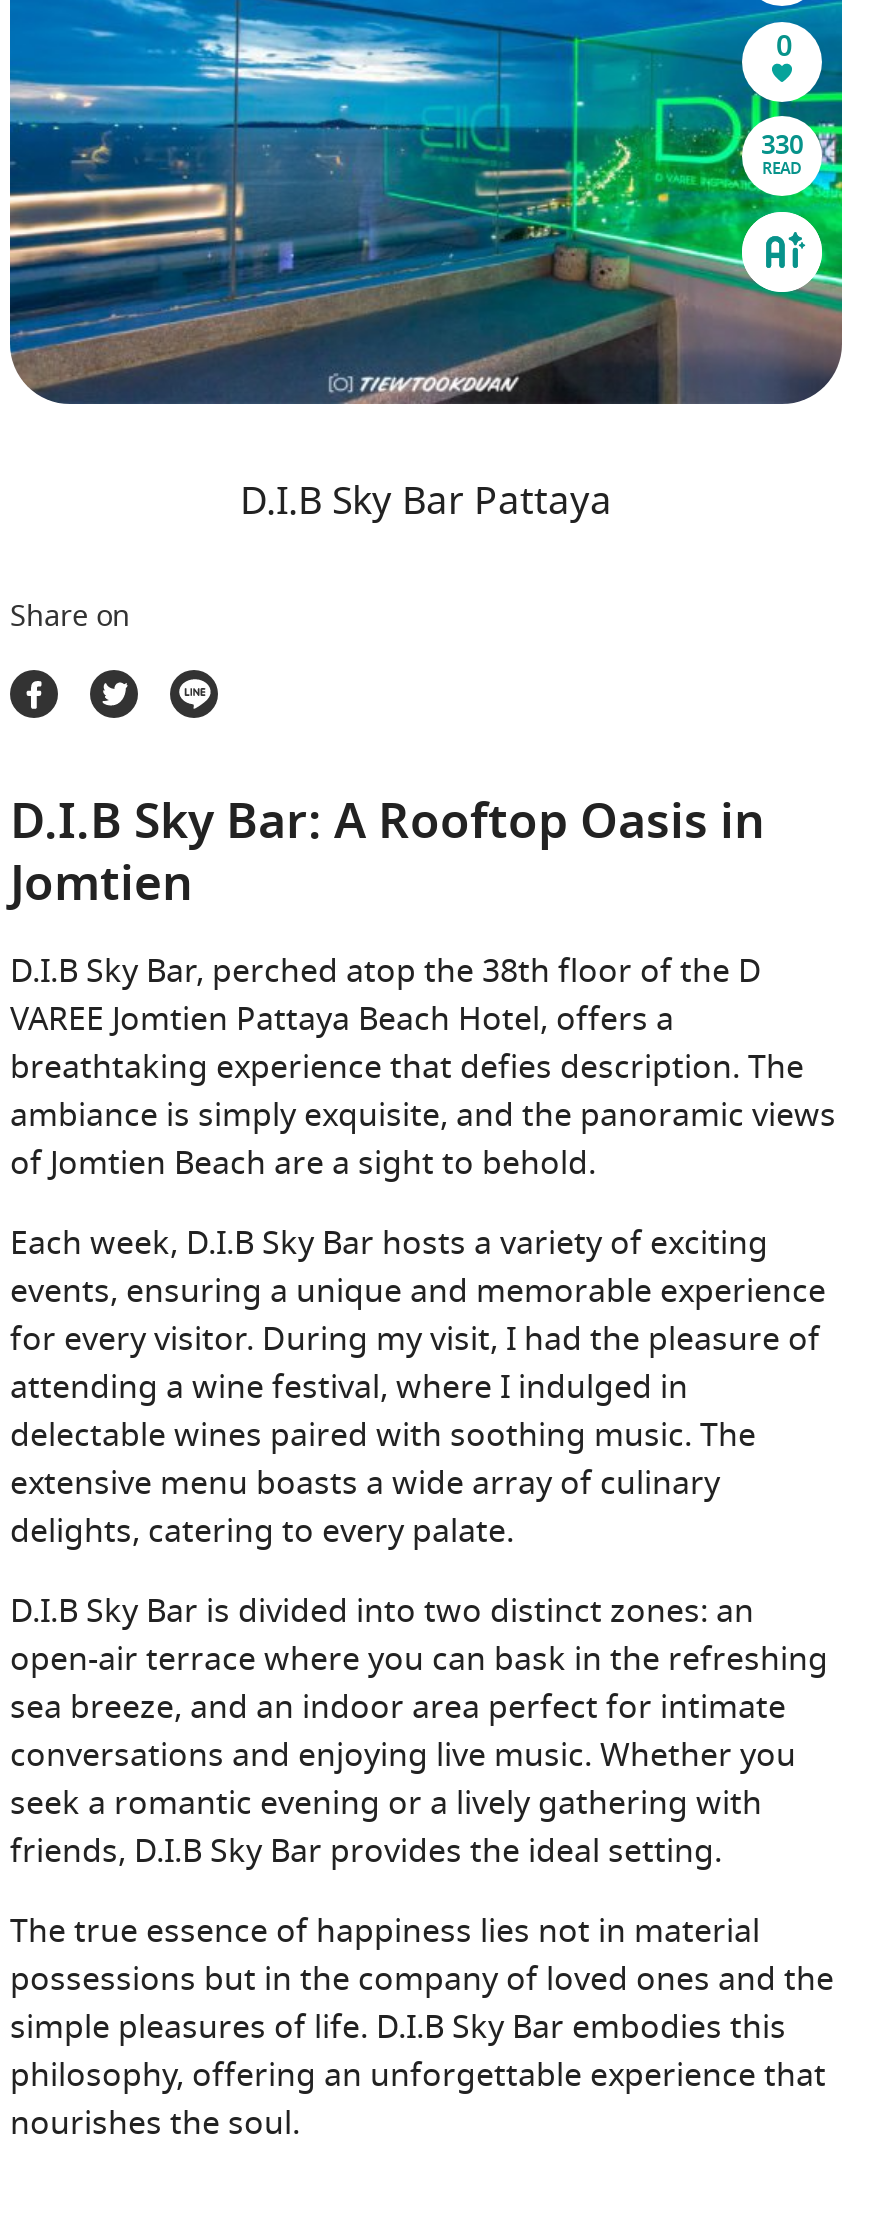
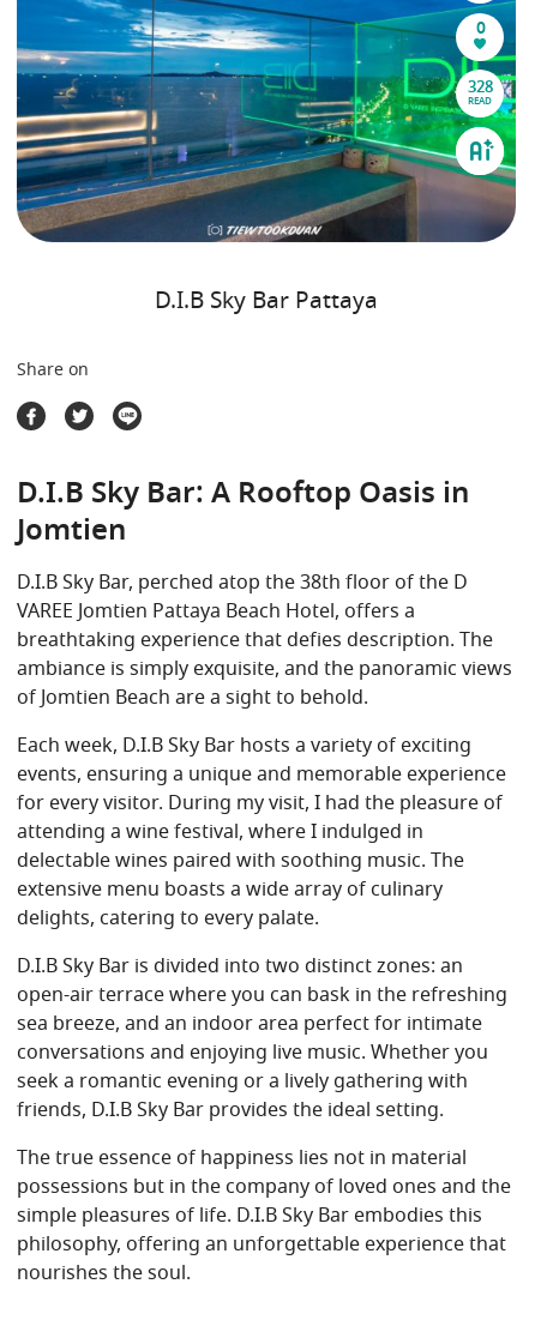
[761,126,803,164] 330 -> [467,76,492,98] 328

